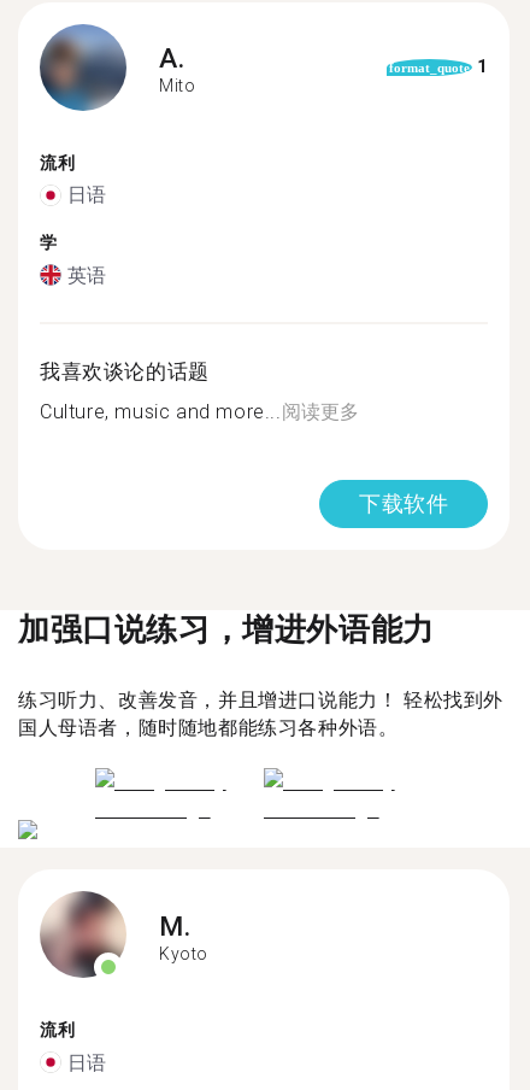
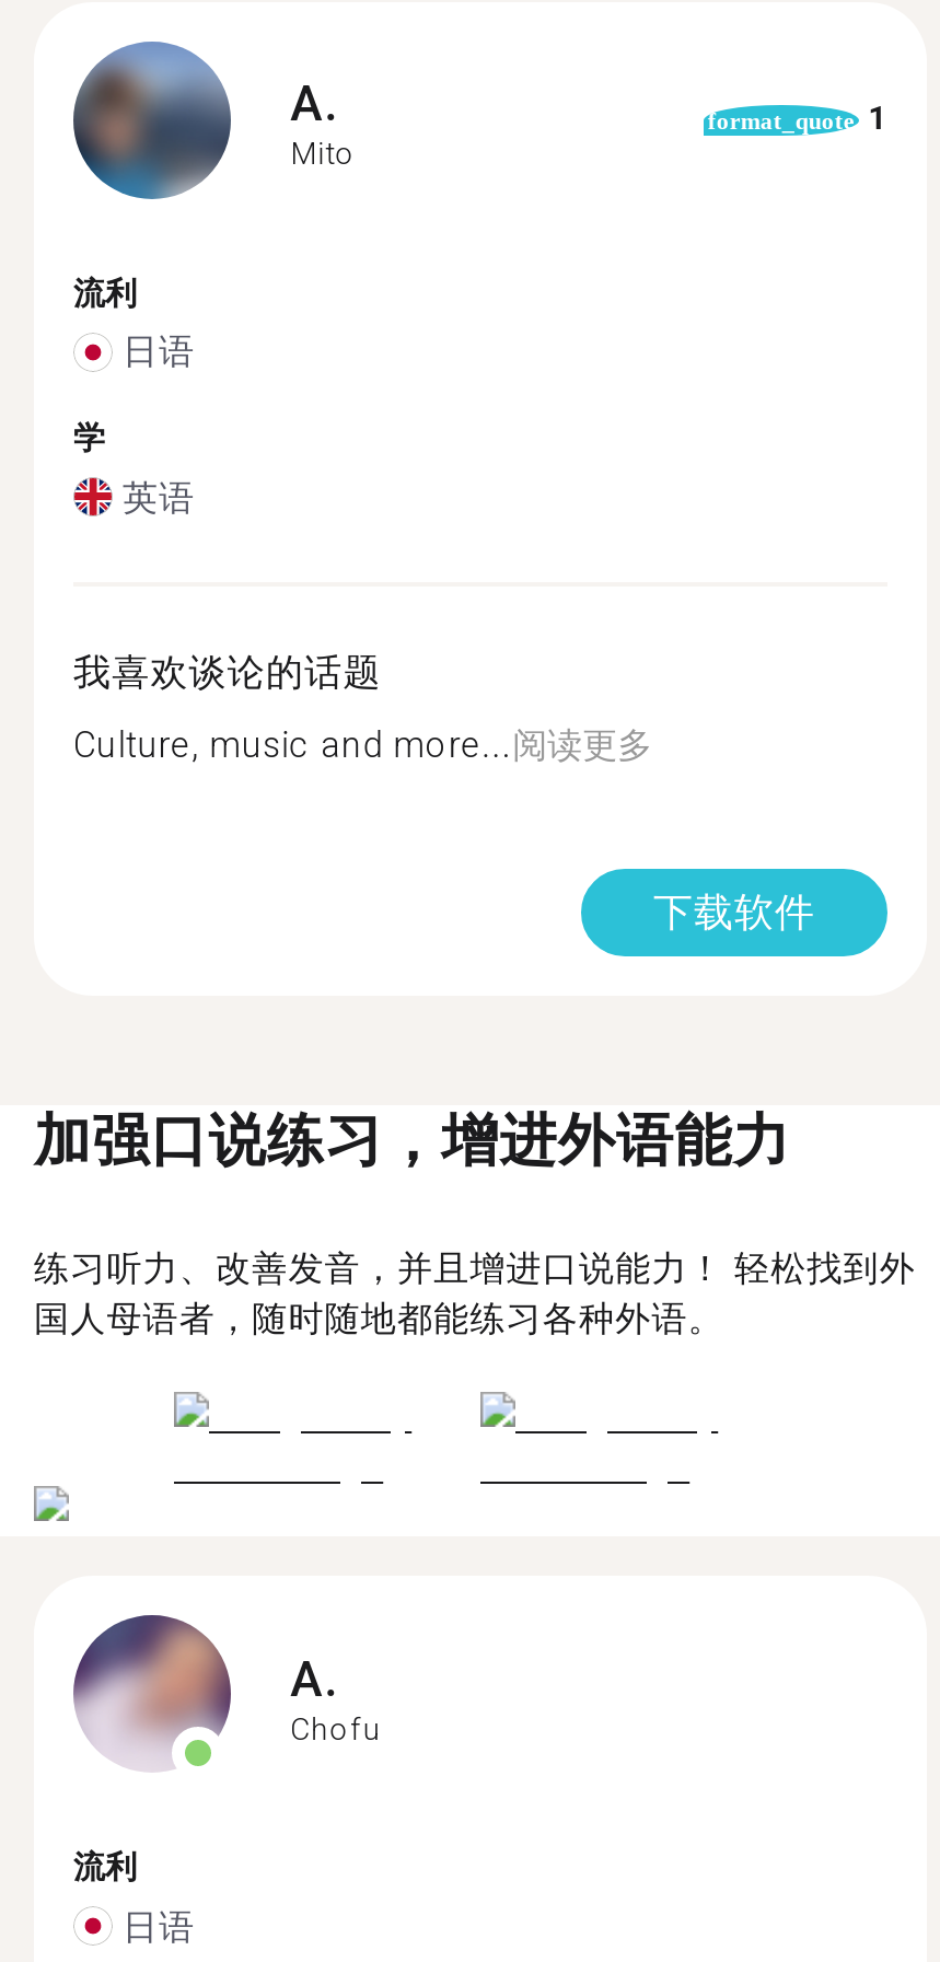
[40,891,208,978] [image] | M. | Kyoto -> [73,1615,382,1771] [image] | A. | Chofu

